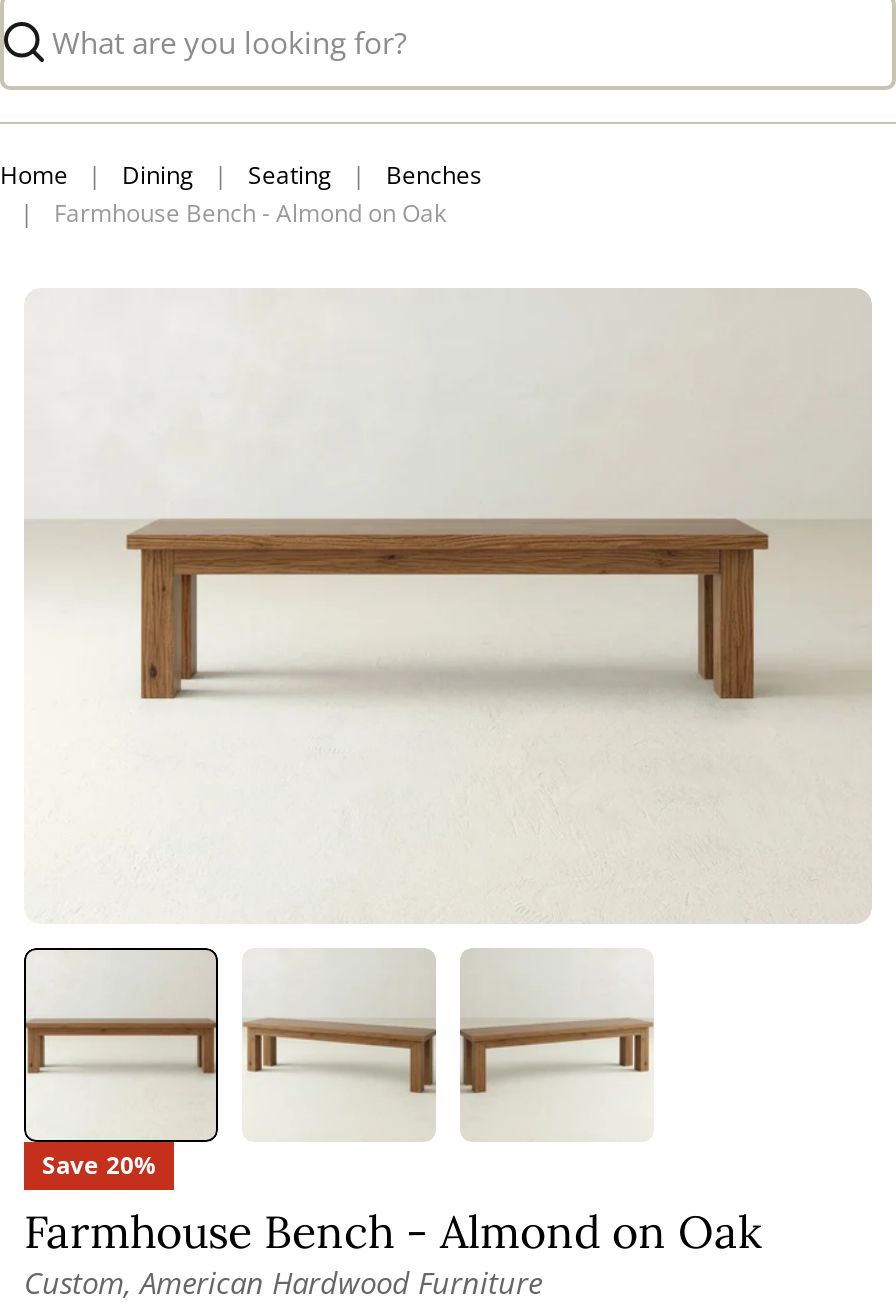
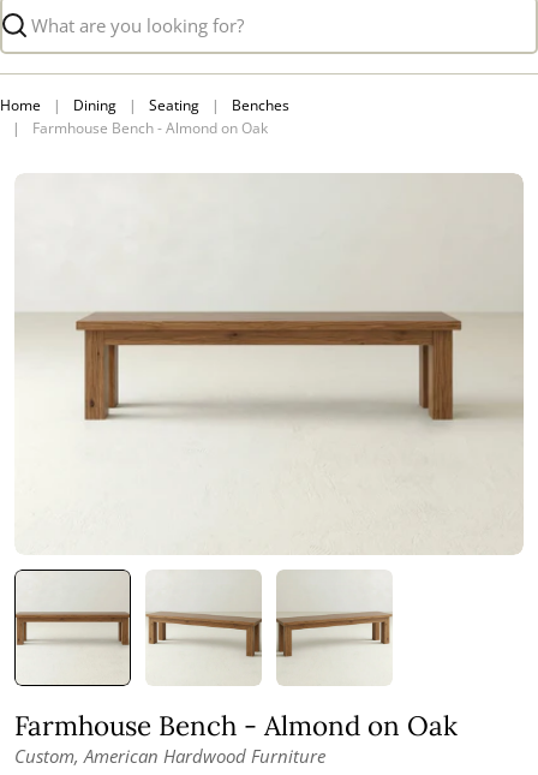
[42,1148,156,1182] Save 20% -> none

